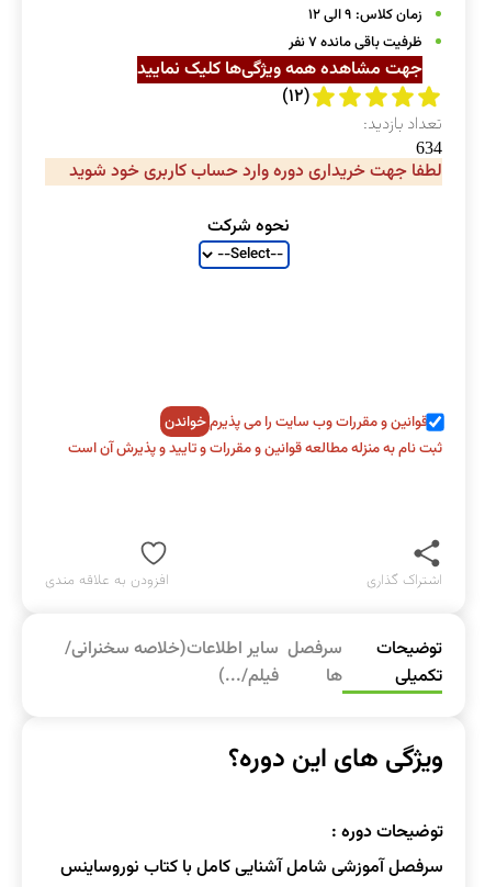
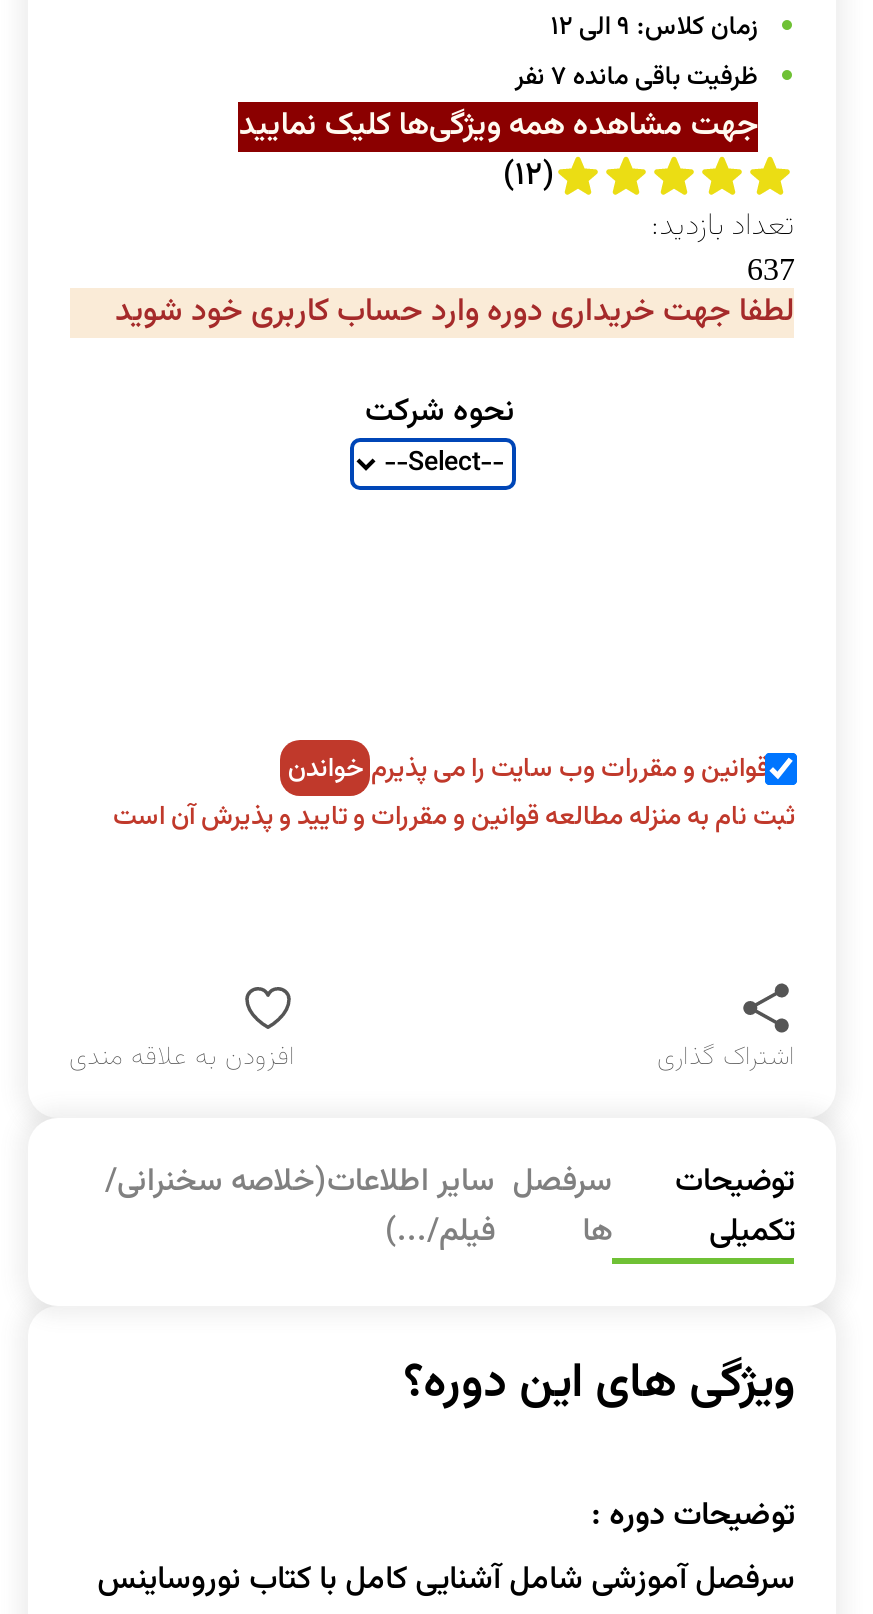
[416,138,443,157] 634 -> [747,252,795,286] 637

